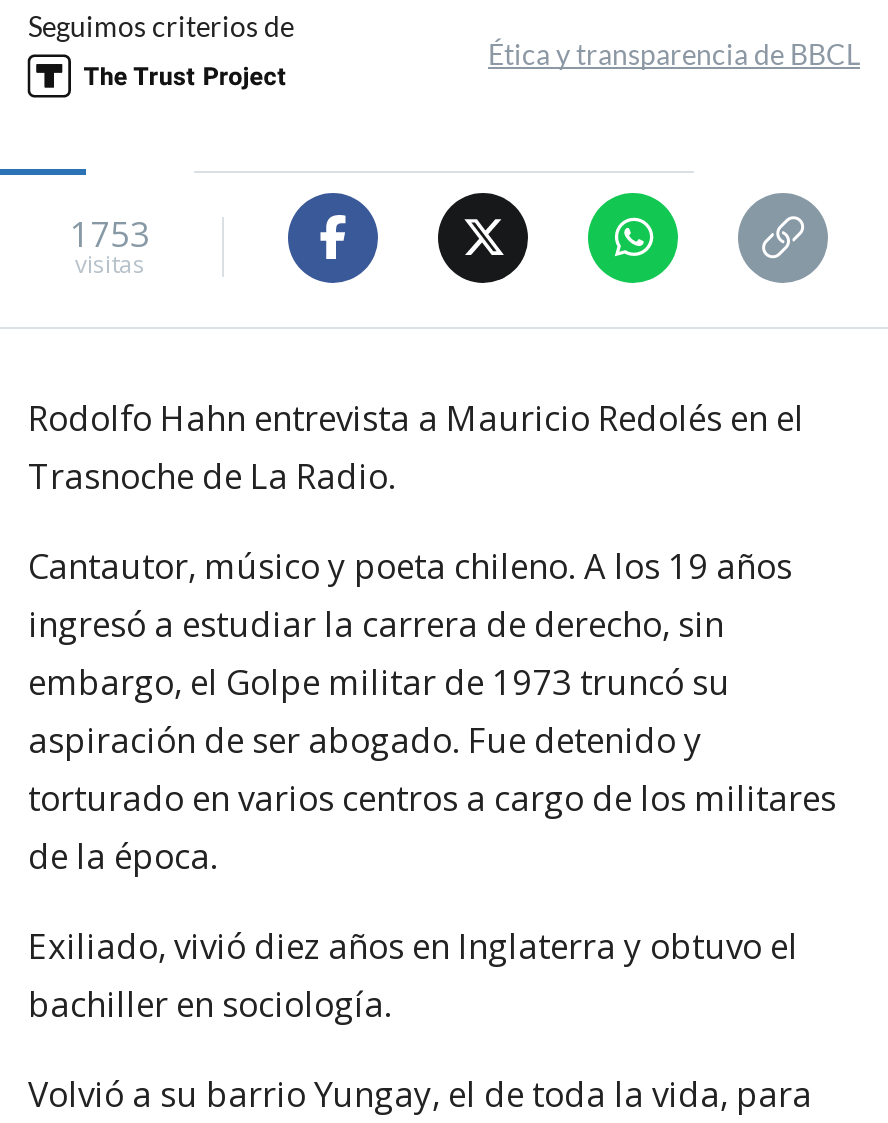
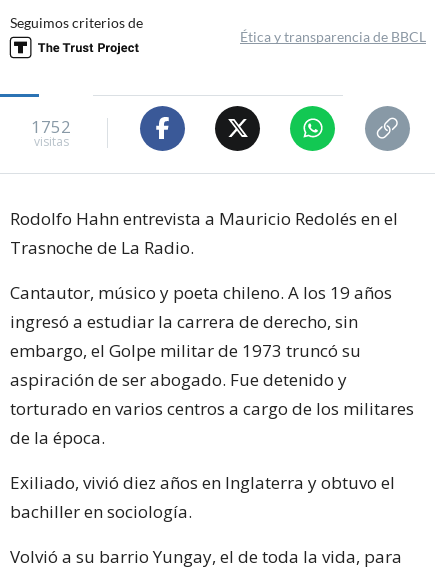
[70,212,150,258] 1753 -> [31,115,71,138] 1752

